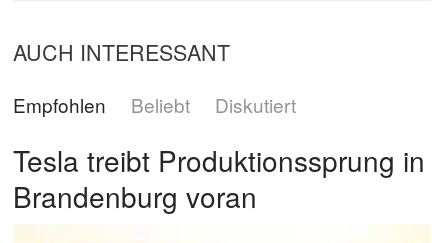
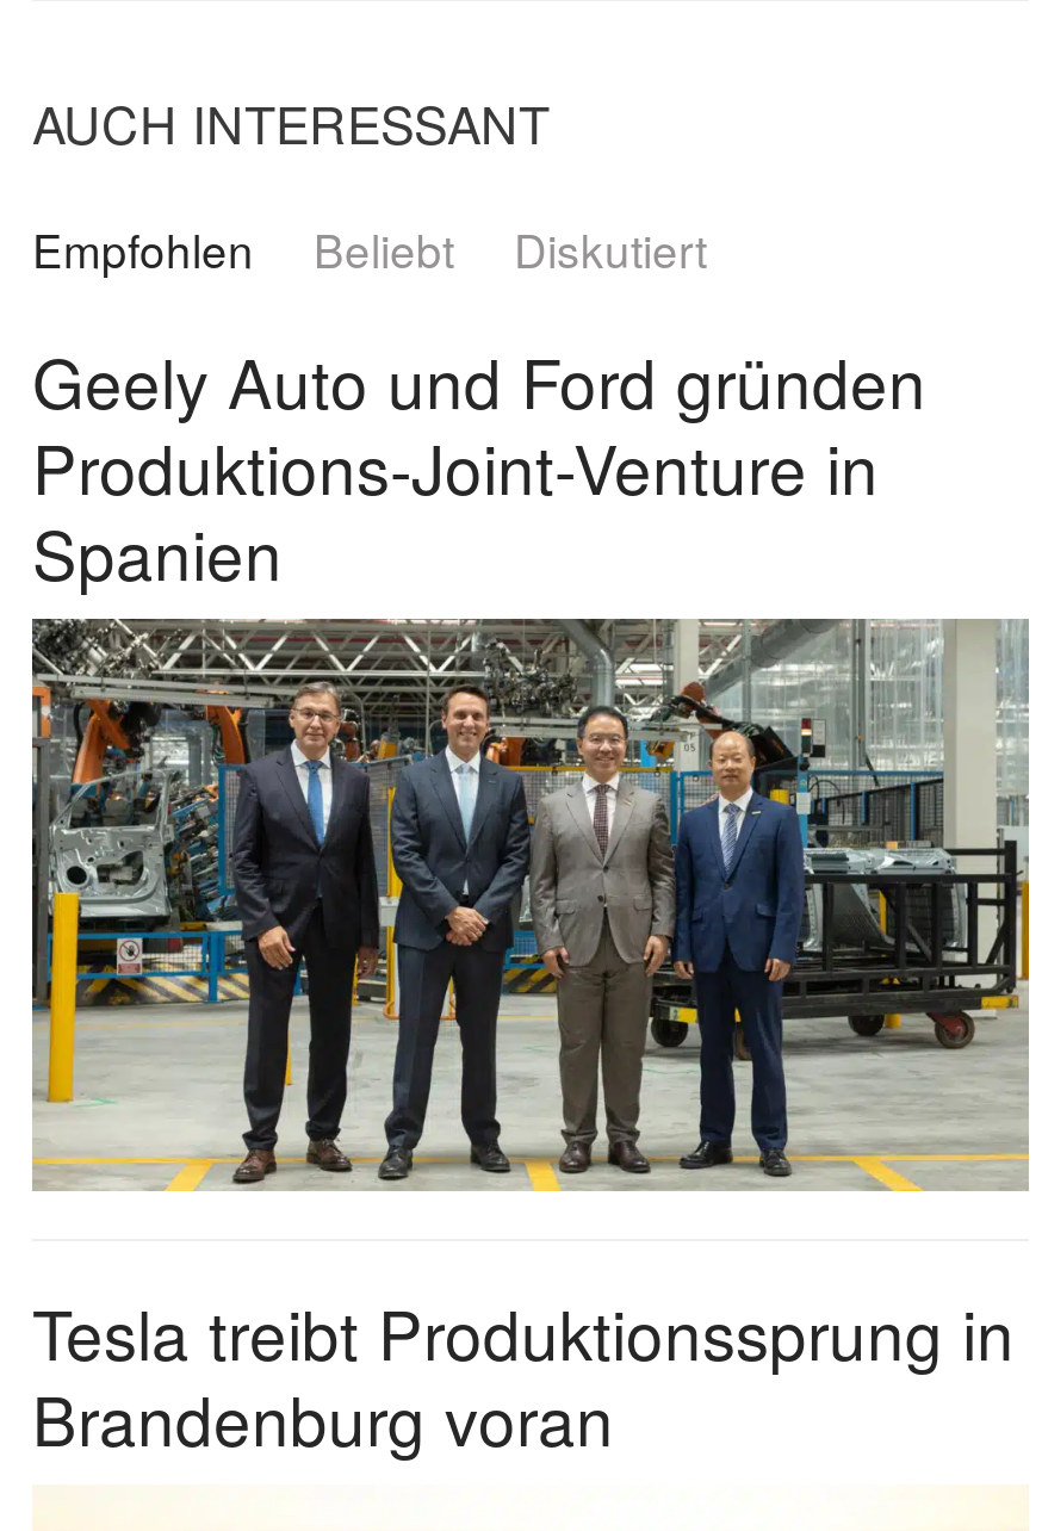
none -> [30,615,1031,1192] [image]
none -> [32,333,926,600] Geely Auto und Ford gründen | Produktions-Joint-Venture in | Spanien

